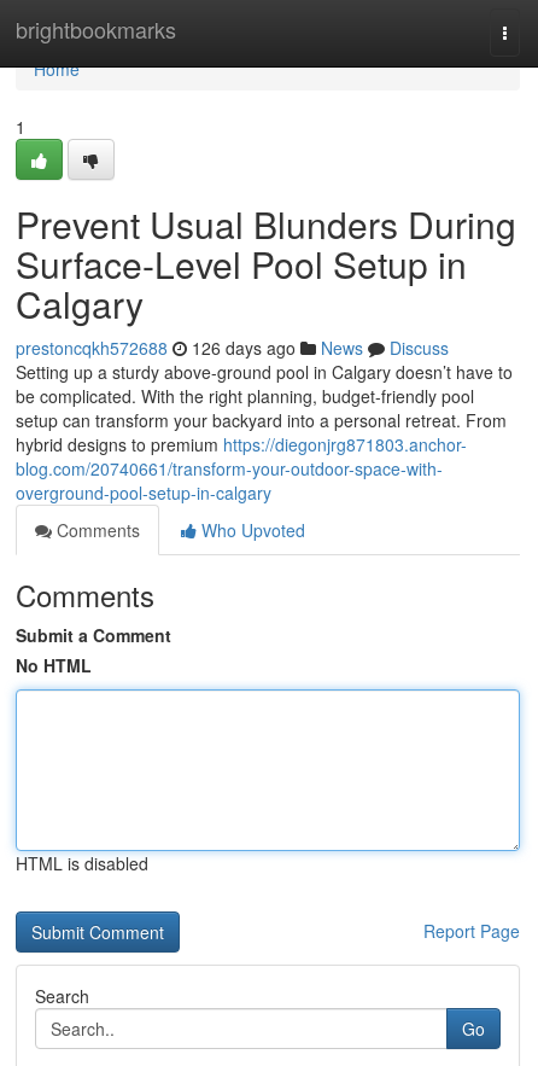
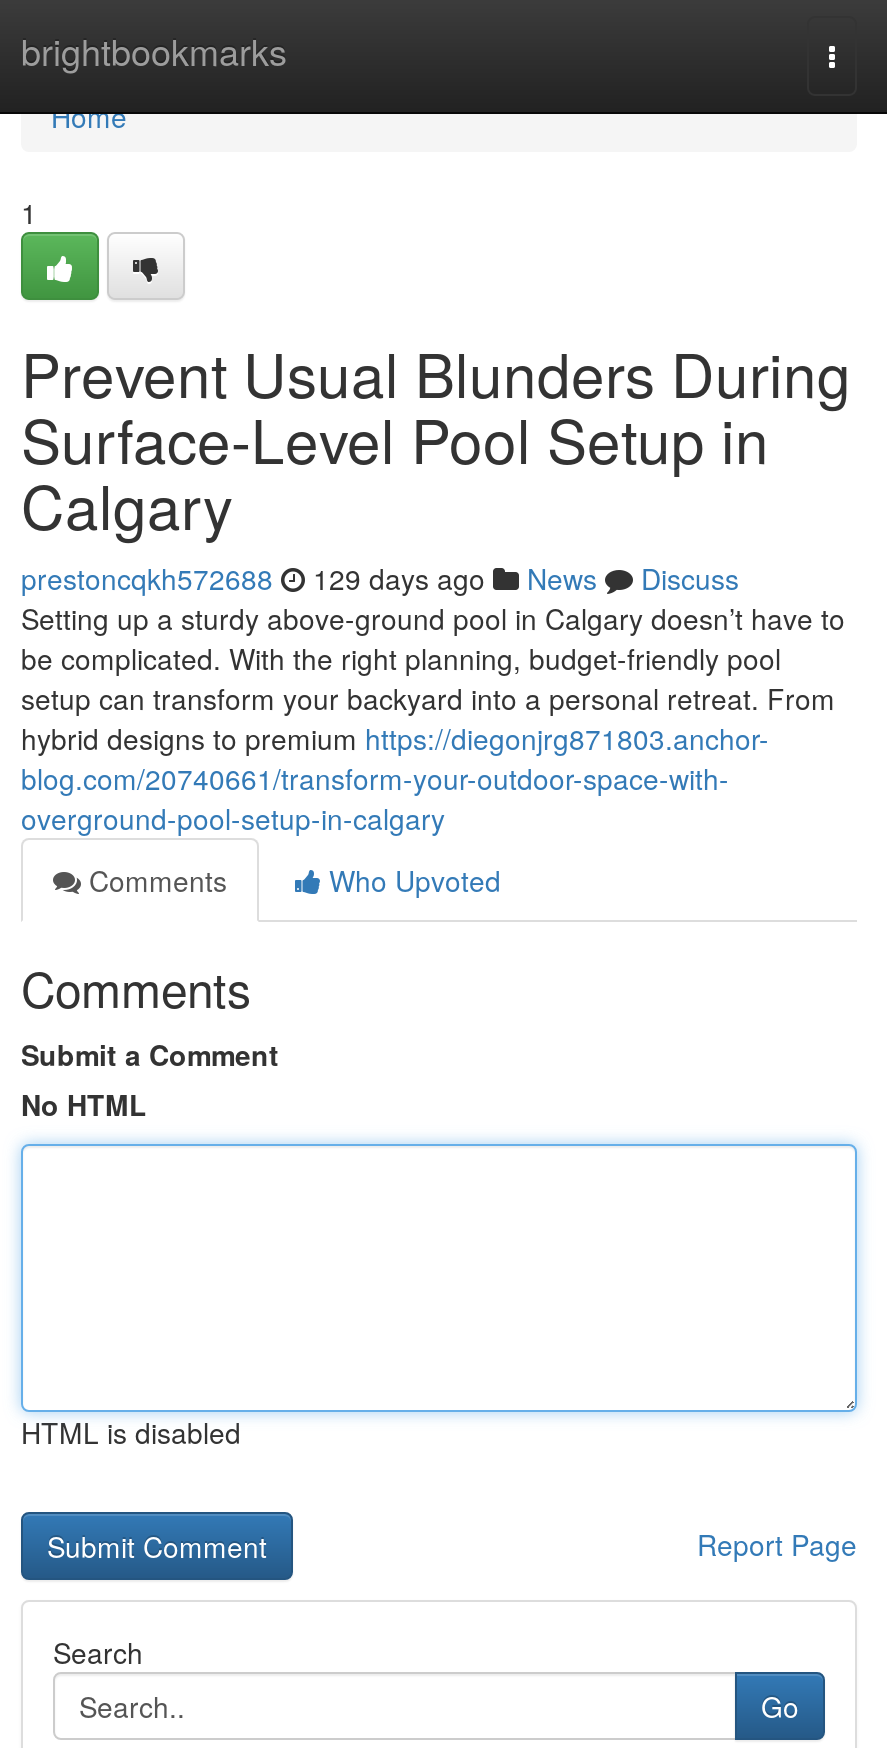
[16,336,449,360] prestoncqkh572688 126 days ago News Discuss -> [21,558,739,598] prestoncqkh572688 129 days ago News Discuss

